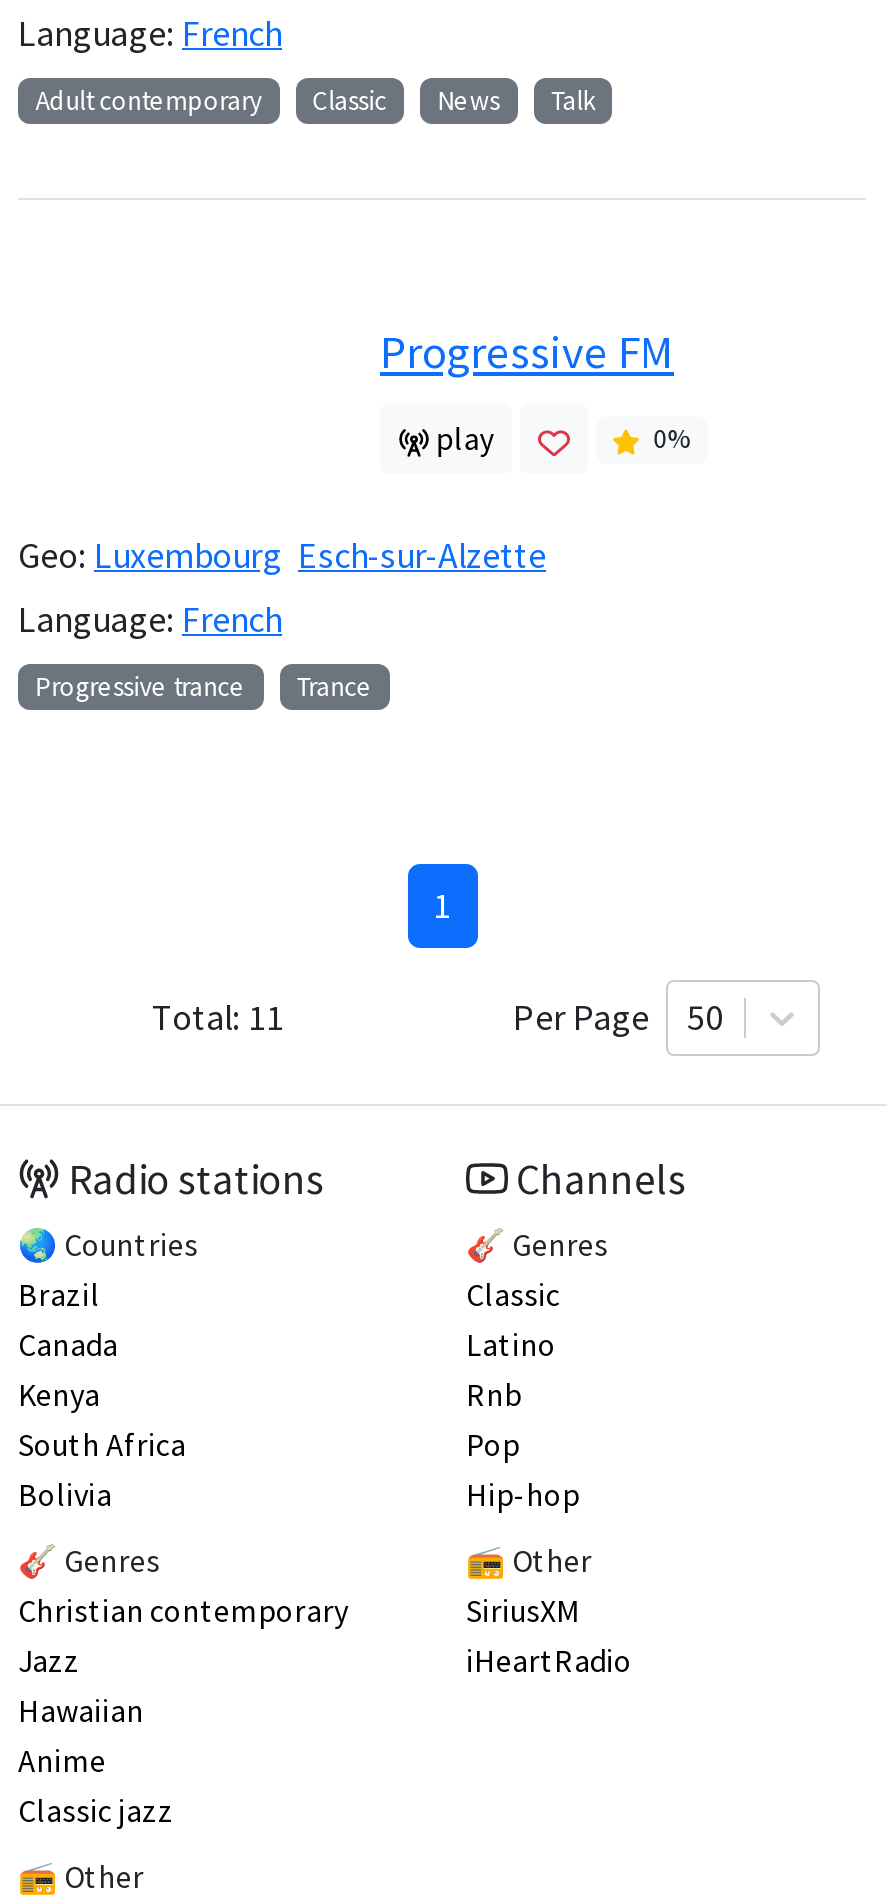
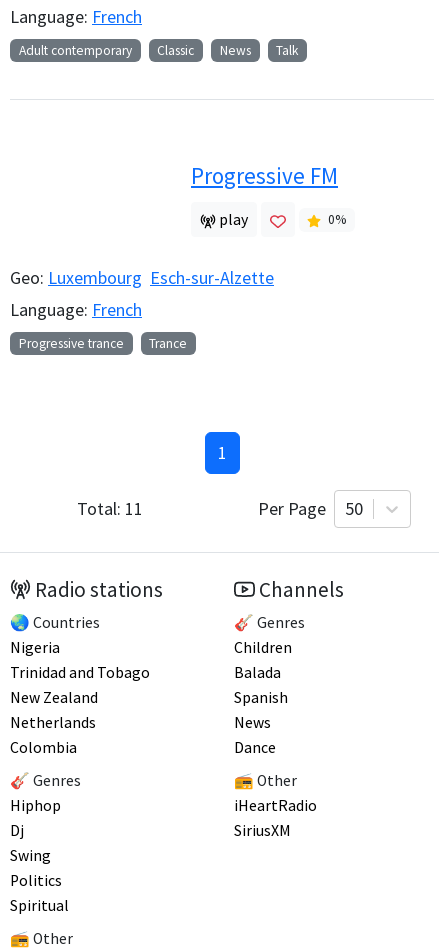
[18,1276,186,1514] Brazil | Canada | Kenya | South Africa | Bolivia -> [10,638,150,757] Nigeria | Trinidad and Tobago | New Zealand | Netherlands | Colombia
[466,1276,580,1514] Classic | Latino | Rnb | Pop | Hip-hop -> [234,638,292,757] Children | Balada | Spanish | News | Dance
[18,1592,348,1830] Christian contemporary | Jazz | Hawaiian | Anime | Classic jazz -> [10,796,69,915] Hiphop | Dj | Swing | Politics | Spiritual
moved [466,1592,580,1630] -> [234,821,291,840]: SiriusXM
moved [466,1642,632,1680] -> [234,796,317,815]: iHeartRadio

